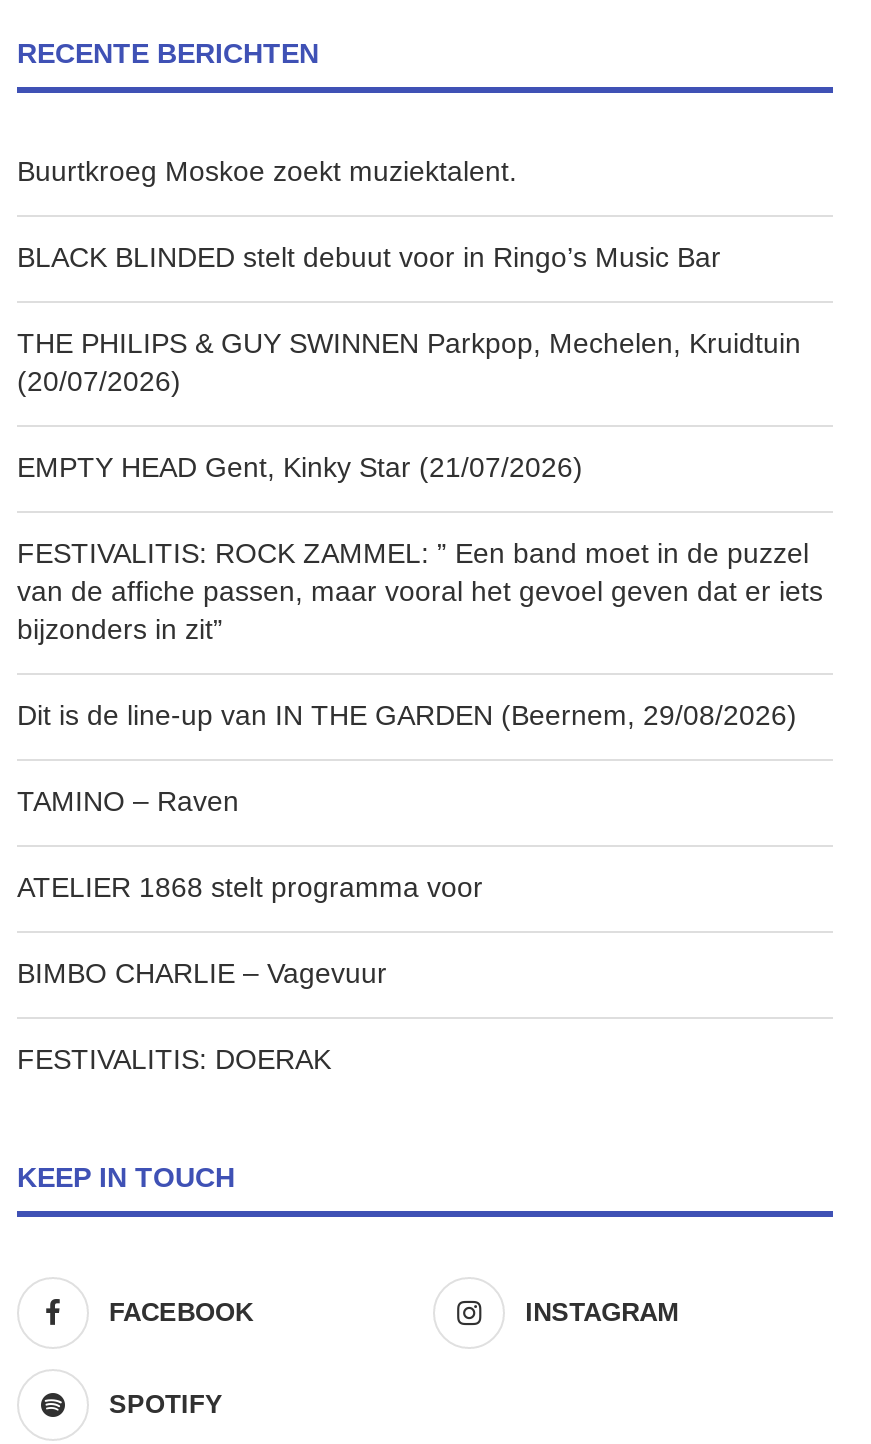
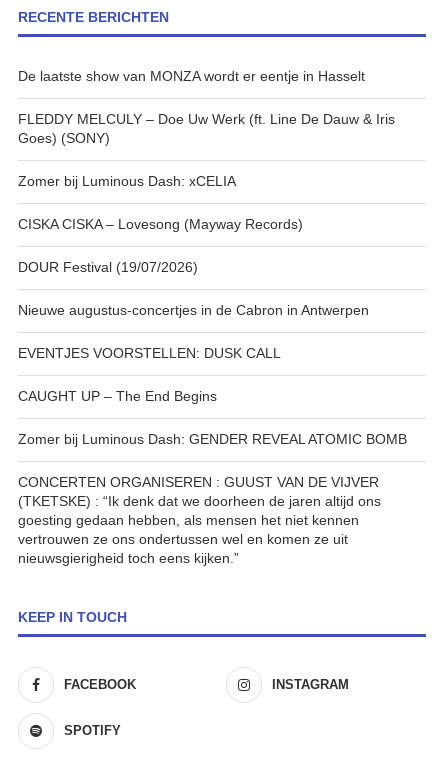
[17,156,517,188] Buurtkroeg Moskoe zoekt muziektalent. -> [18,68,365,84] De laatste show van MONZA wordt er eentje in Hasselt
[17,242,721,274] BLACK BLINDED stelt debuut voor in Ringo’s Music Bar -> [18,111,395,146] FLEDDY MELCULY – Doe Uw Werk (ft. Line De Dauw & Iris | Goes) (SONY)
[17,328,801,398] THE PHILIPS & GUY SWINNEN Parkpop, Mechelen, Kruidtuin | (20/07/2026) -> [18,173,236,189] Zomer bij Luminous Dash: xCELIA
[17,452,583,484] EMPTY HEAD Gent, Kinky Star (21/07/2026) -> [18,216,303,232] CISKA CISKA – Lovesong (Mayway Records)
[17,538,823,646] FESTIVALITIS: ROCK ZAMMEL: ” Een band moet in de puzzel | van de affiche passen, maar vooral het gevoel geven dat er iets | bijzonders in zit” -> [18,259,198,275] DOUR Festival (19/07/2026)
[17,700,797,732] Dit is de line-up van IN THE GARDEN (Beernem, 29/08/2026) -> [18,302,369,318] Nieuwe augustus-concertjes in de Cabron in Antwerpen
[17,786,239,818] TAMINO – Raven -> [18,345,281,361] EVENTJES VOORSTELLEN: DUSK CALL
[17,872,483,904] ATELIER 1868 stelt programma voor -> [18,388,217,404] CAUGHT UP – The End Begins
[17,958,387,990] BIMBO CHARLIE – Vagevuur -> [18,431,407,447] Zomer bij Luminous Dash: GENDER REVEAL ATOMIC BOMB
[17,1044,331,1076] FESTIVALITIS: DOERAK -> [18,474,381,566] CONCERTEN ORGANISEREN : GUUST VAN DE VIJVER | (TKETSKE) : “Ik denk dat we doorheen de jaren altijd ons | goesting gedaan hebben, als mensen het niet kennen | vertrouwen ze ons ondertussen wel en komen ze uit | nieuwsgierigheid toch eens kijken.”

